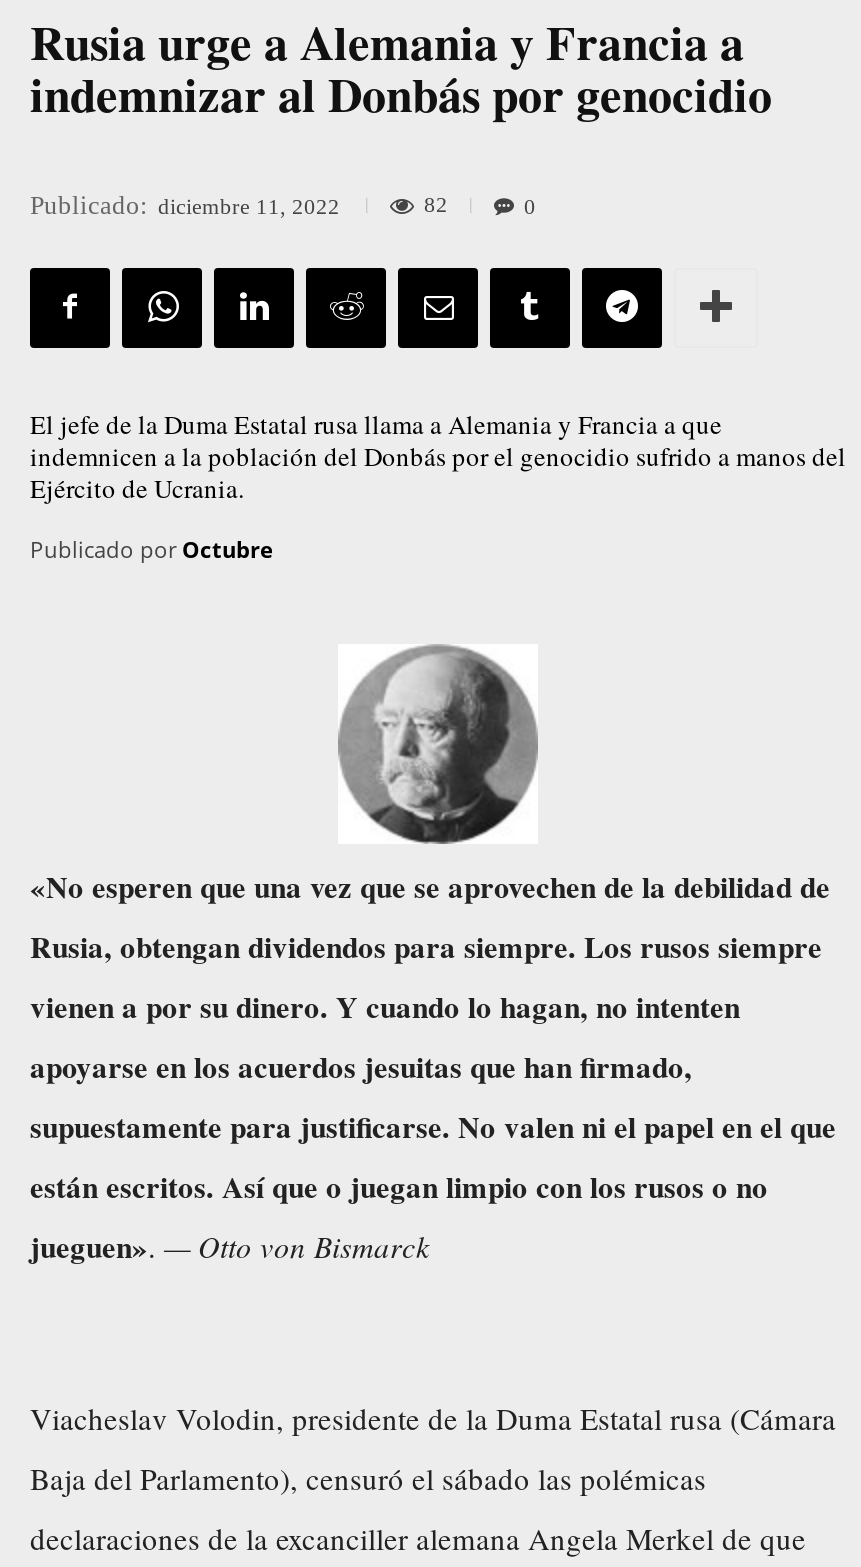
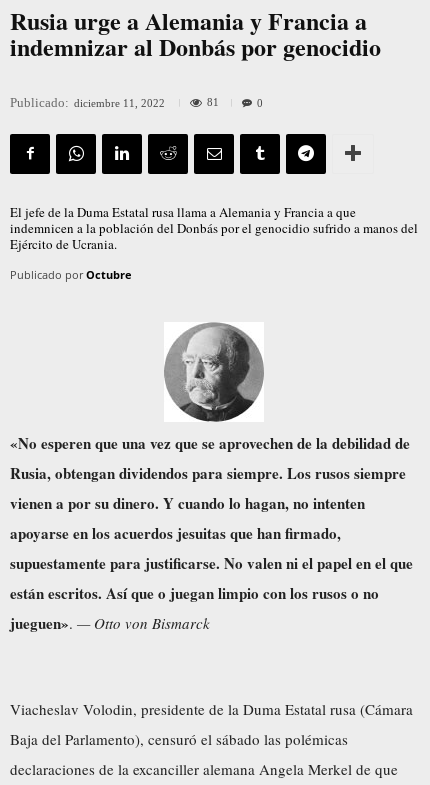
[424,193,448,217] 82 -> [207,96,219,108] 81

